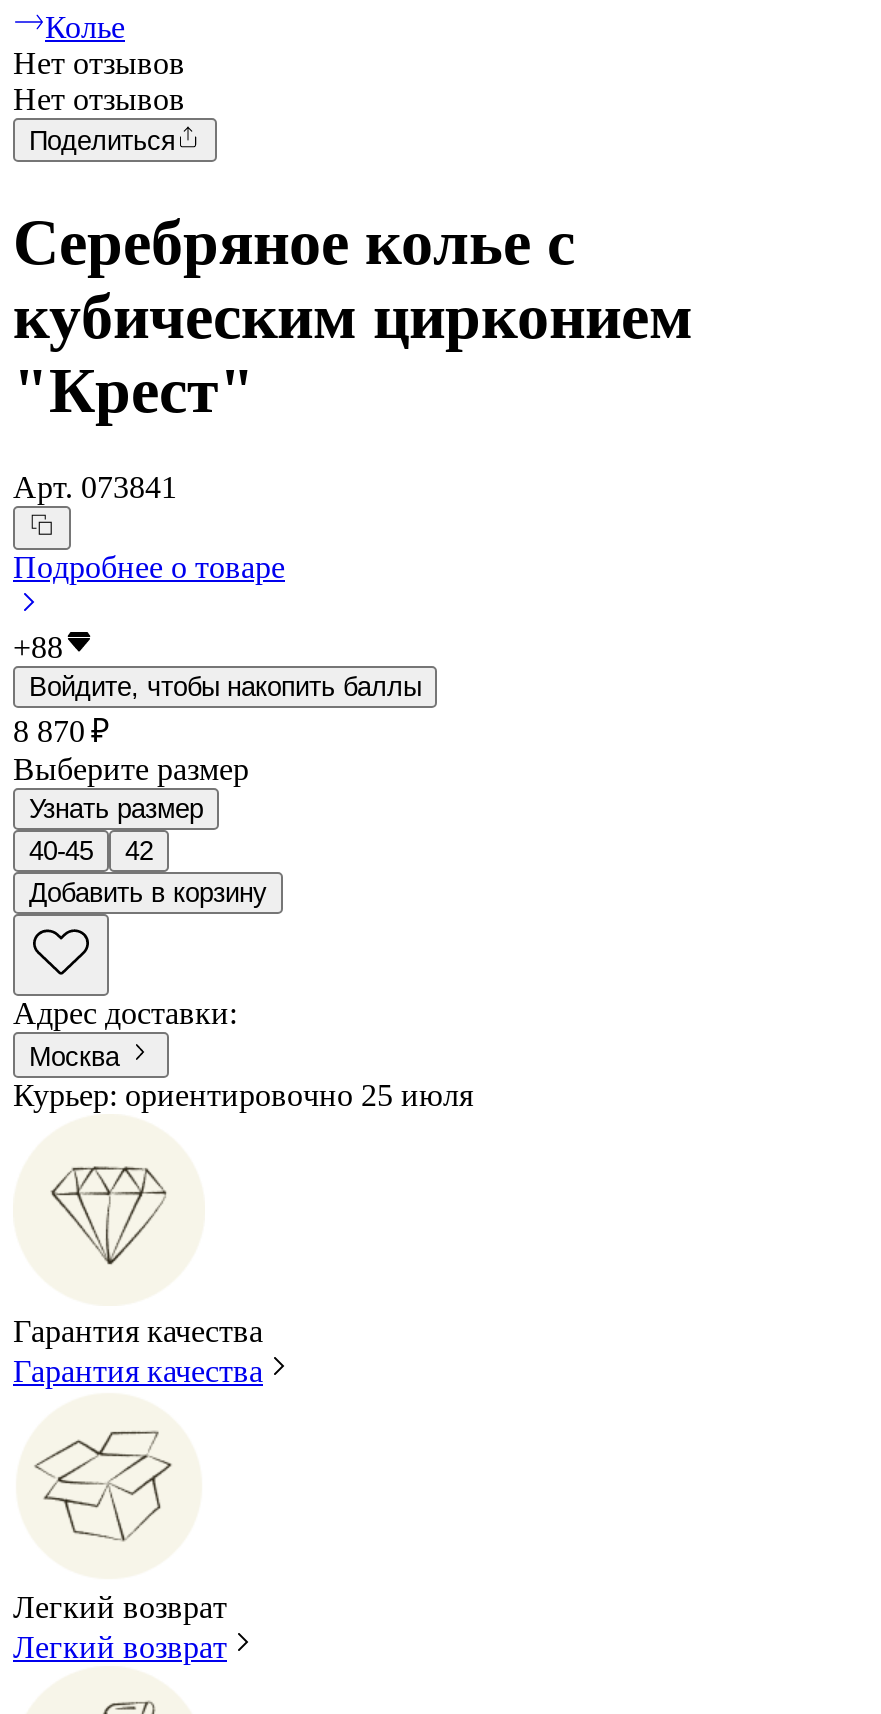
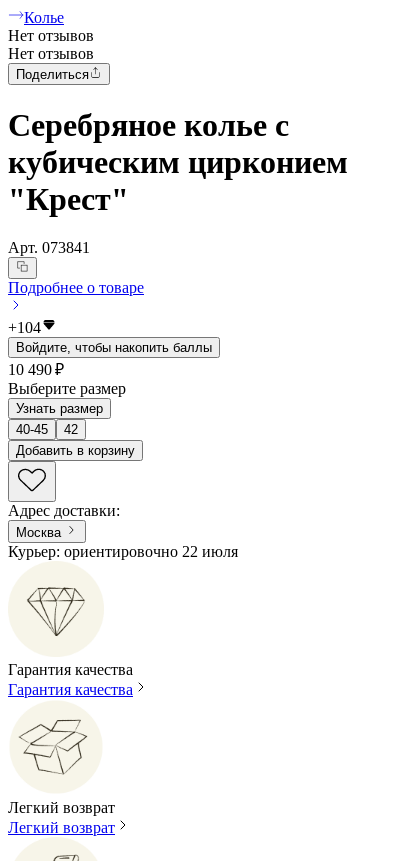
[13,631,63,665] +88 -> [8,319,41,336] +104
[13,715,109,749] 8 870 ₽ -> [8,361,64,378] 10 490 ₽
[13,1078,473,1112] Курьер: ориентировочно 25 июля -> [8,543,238,560] Курьер: ориентировочно 22 июля

